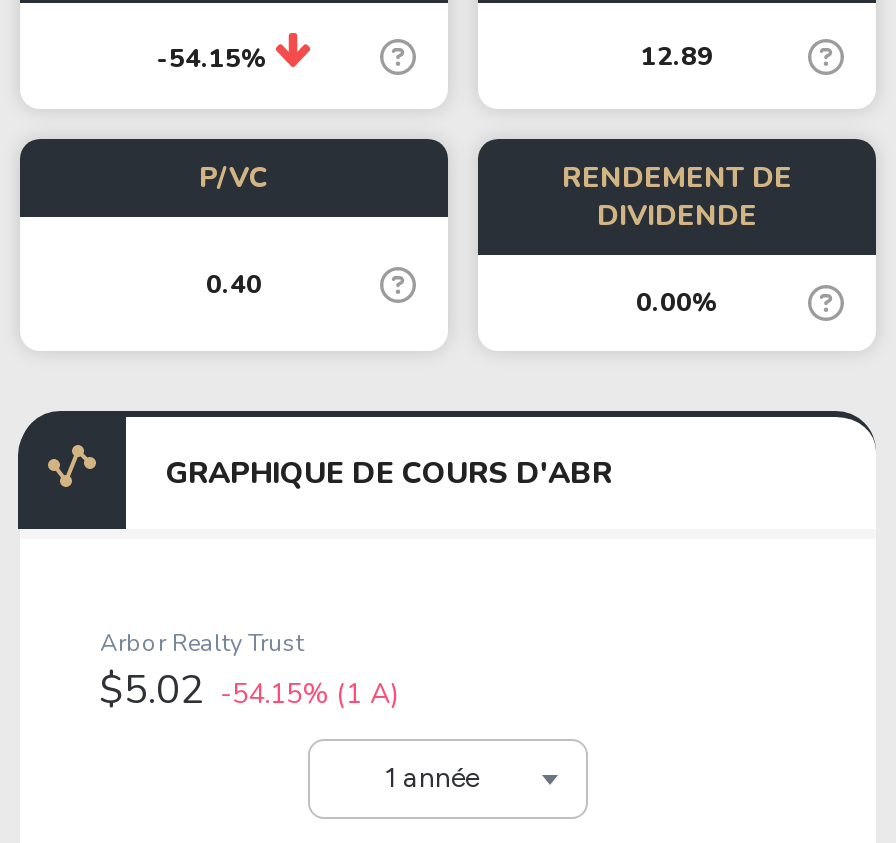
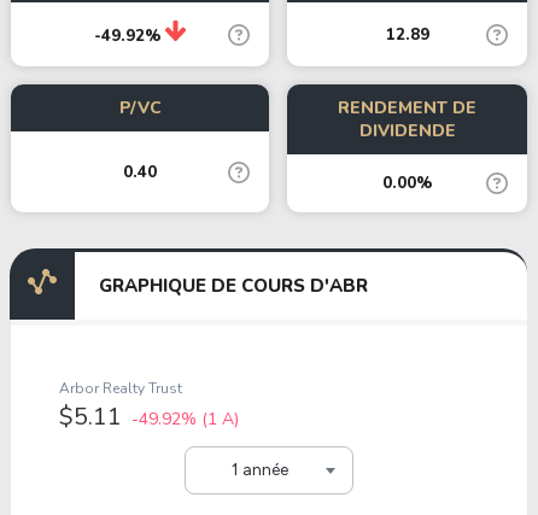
[157,41,267,77] -54.15% -> [93,25,160,47] -49.92%
[100,663,398,717] $5.02 -54.15% (1 A) -> [59,400,239,433] $5.11 -49.92% (1 A)

